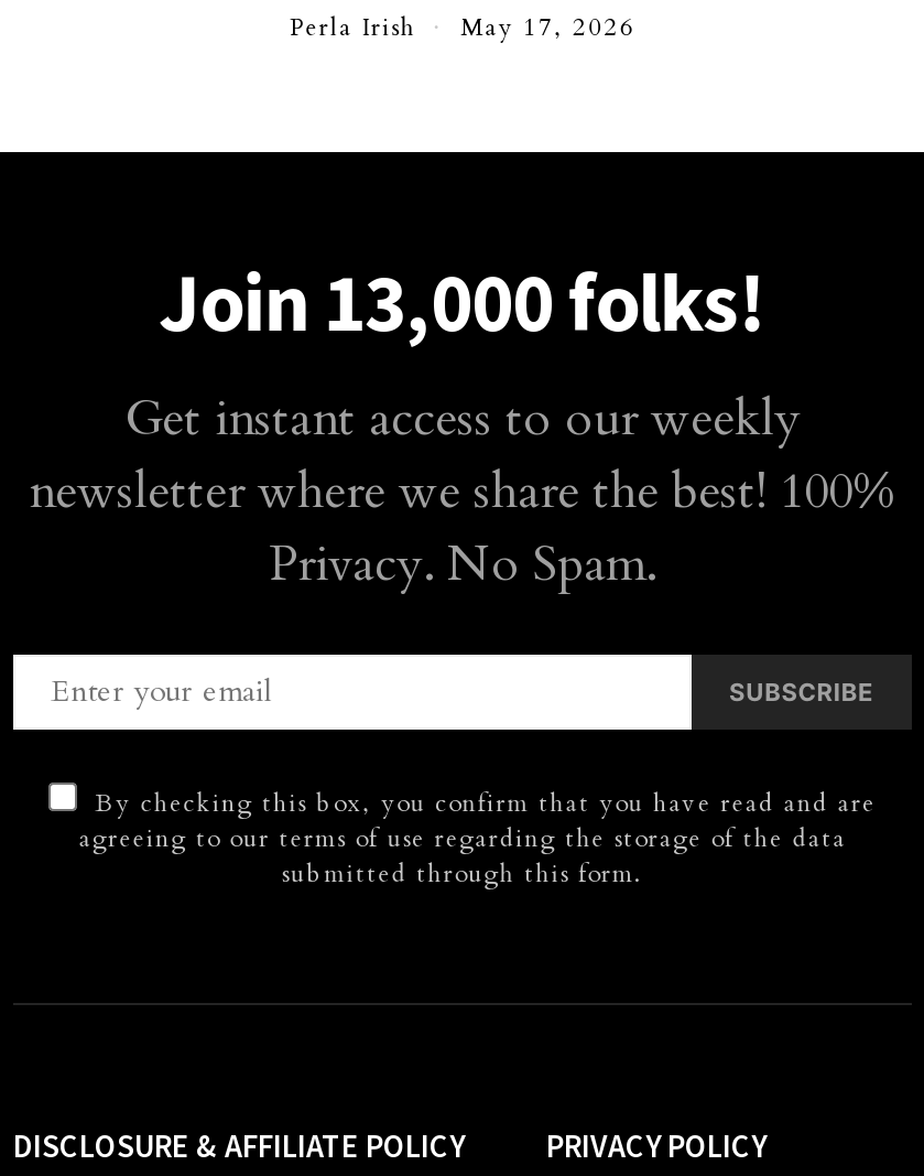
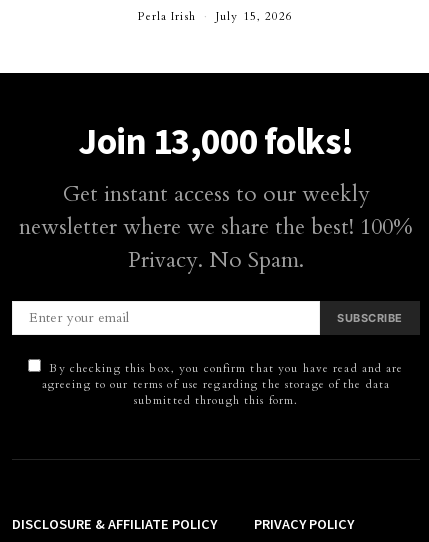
[290,11,635,45] Perla Irish May 17, 2026 -> [138,9,293,24] Perla Irish July 15, 2026

